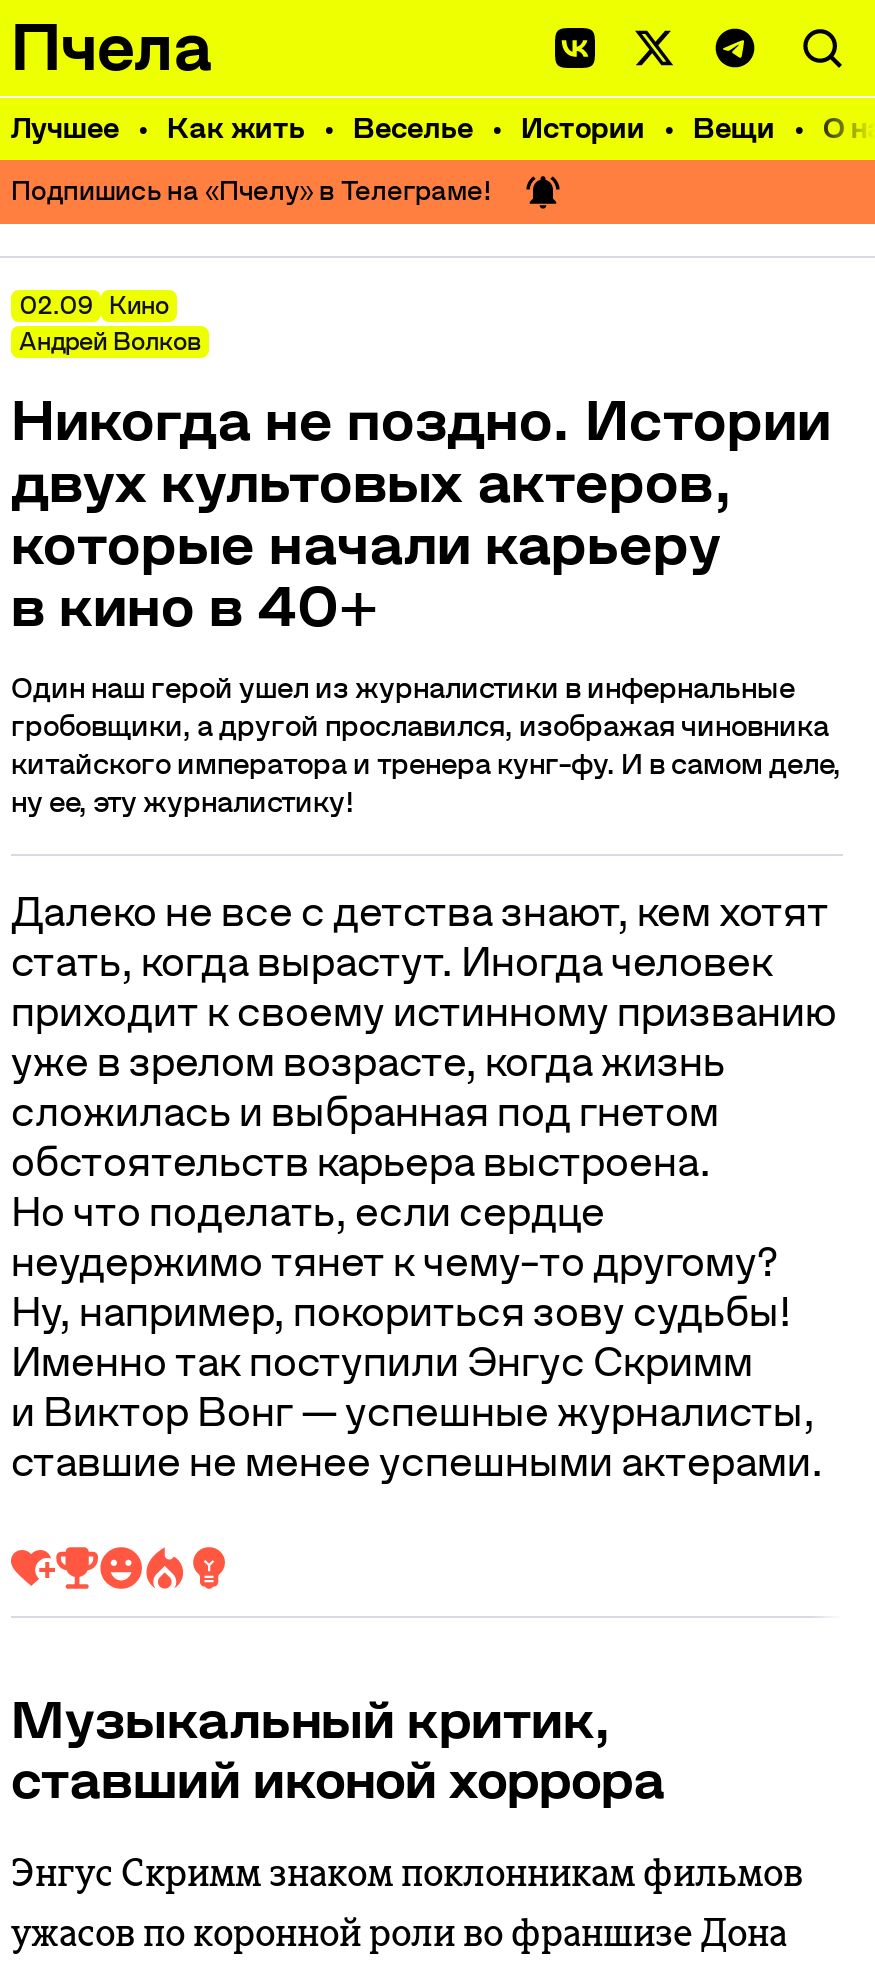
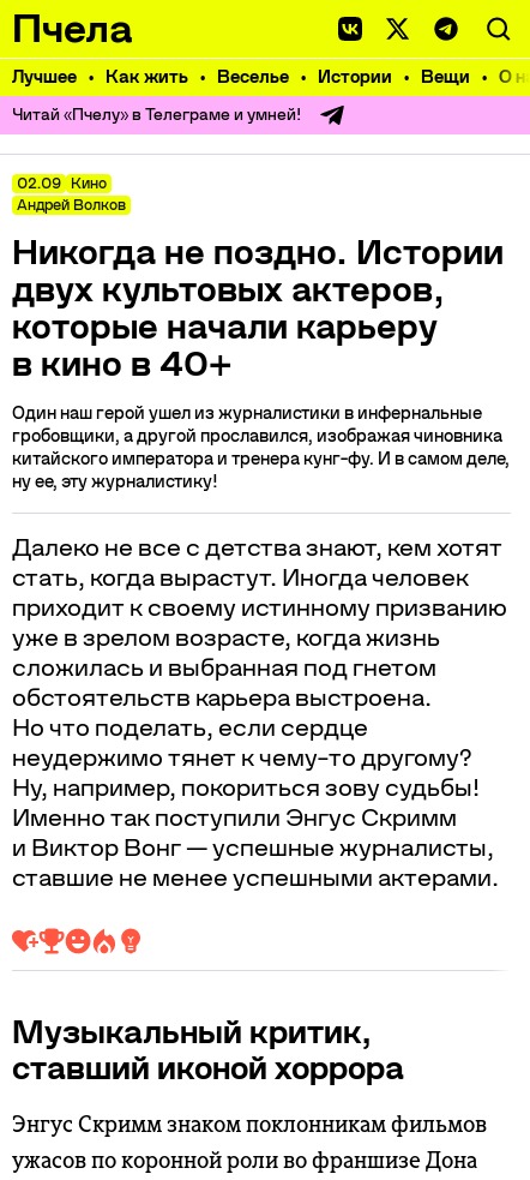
[11,176,491,206] Подпишись на «Пчелу» в Телеграме! -> [12,106,301,124] Читай «Пчелу» в Телеграме и умней!

